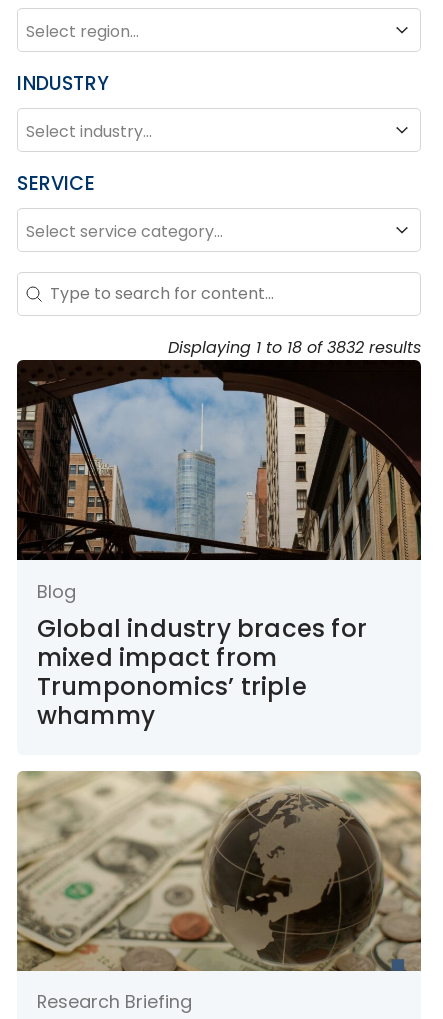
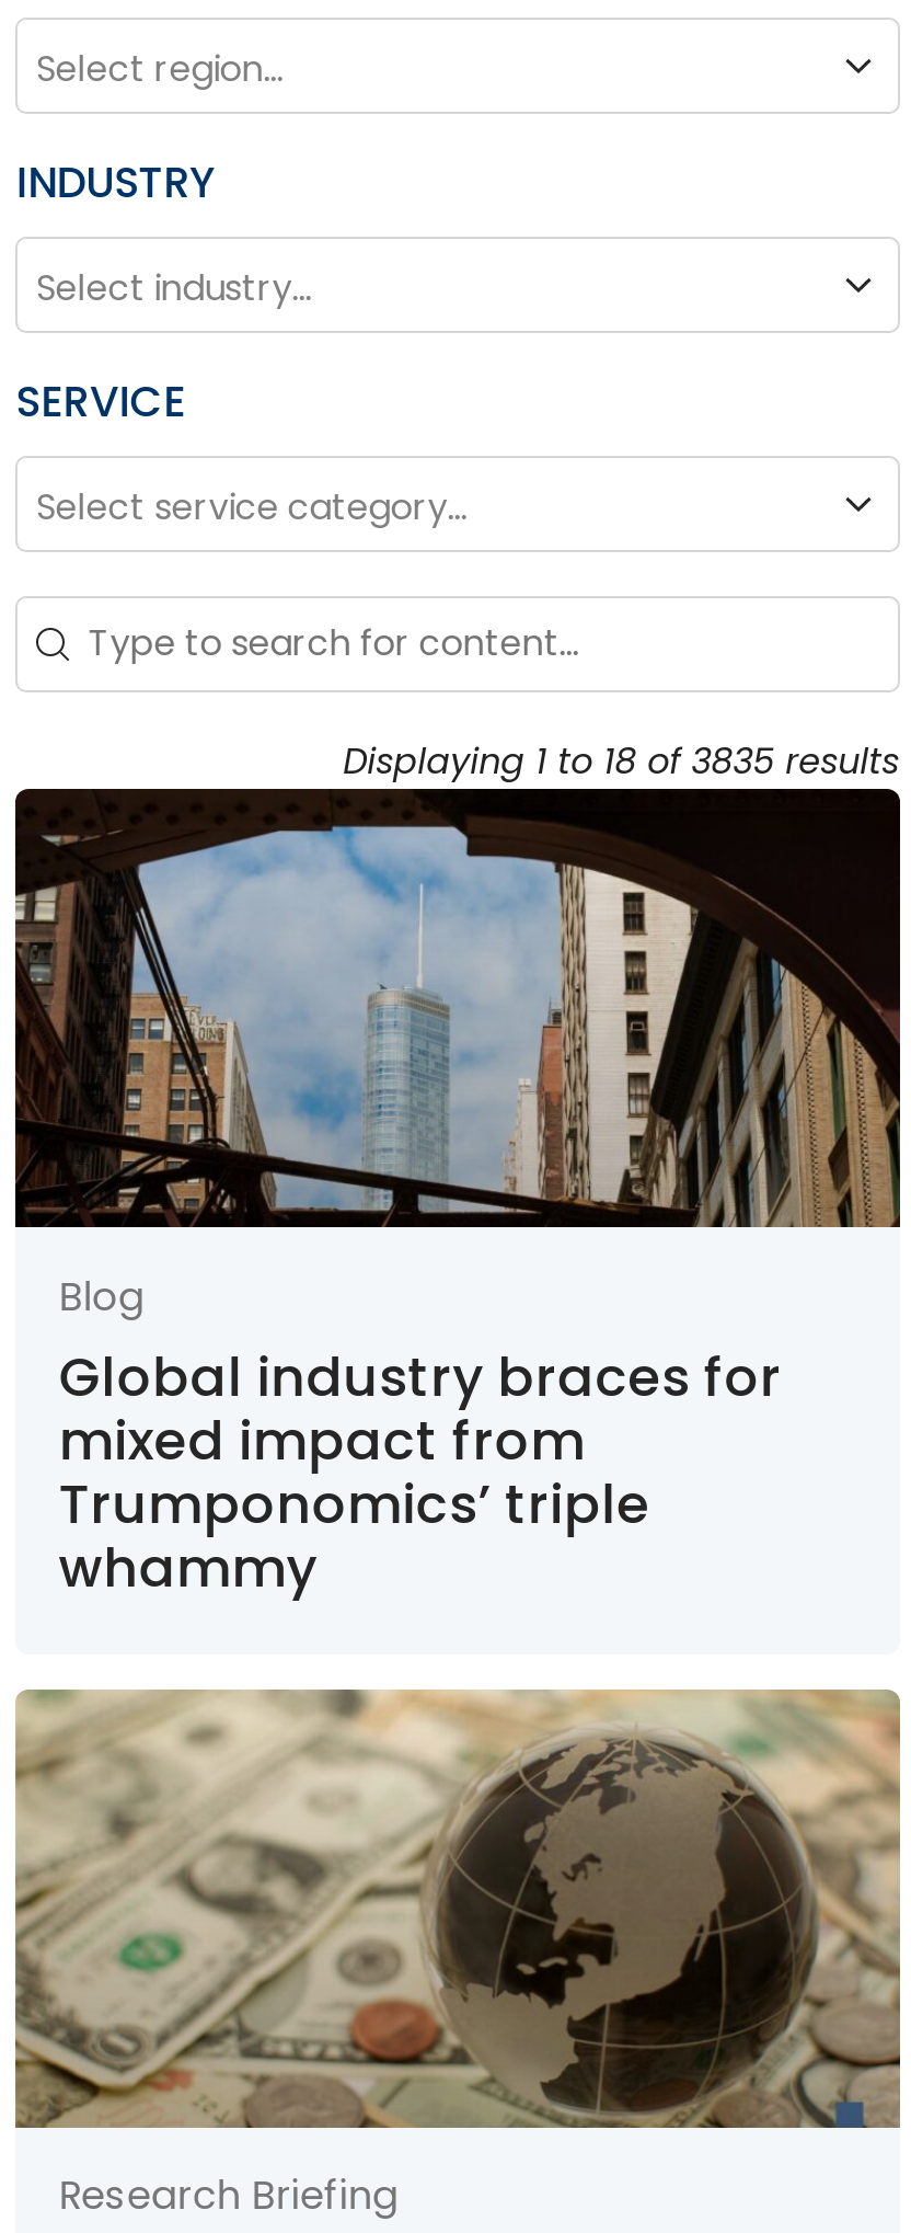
[168,336,421,359] Displaying 1 to 18 of 3832 results -> [343,737,899,787] Displaying 1 to 18 of 3835 results

